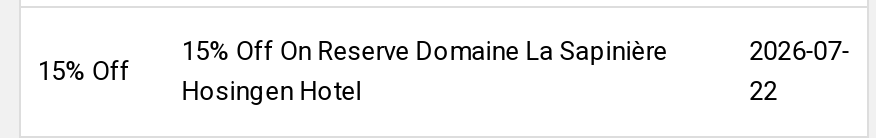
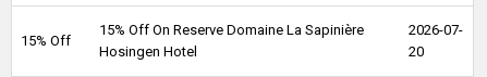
[749,76,777,106] 22 -> [409,43,424,60] 20

